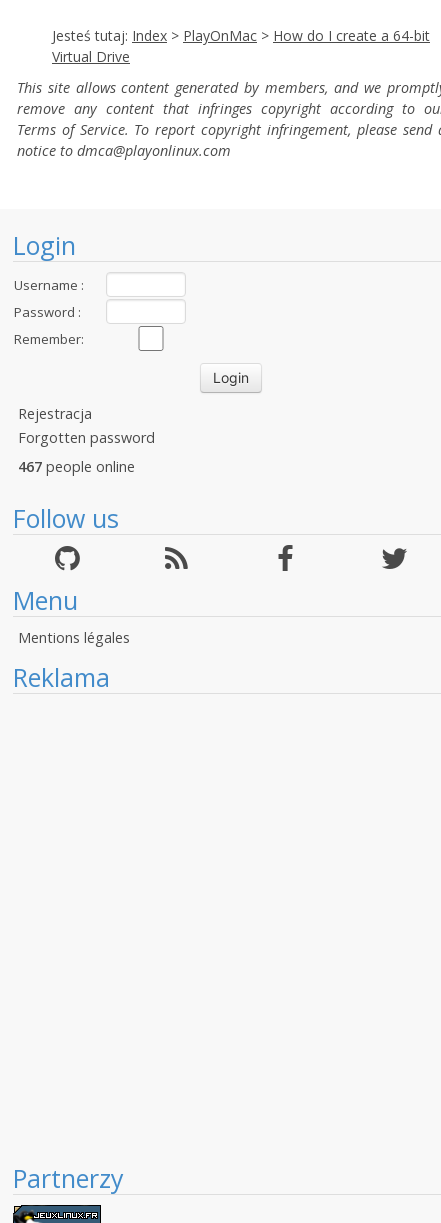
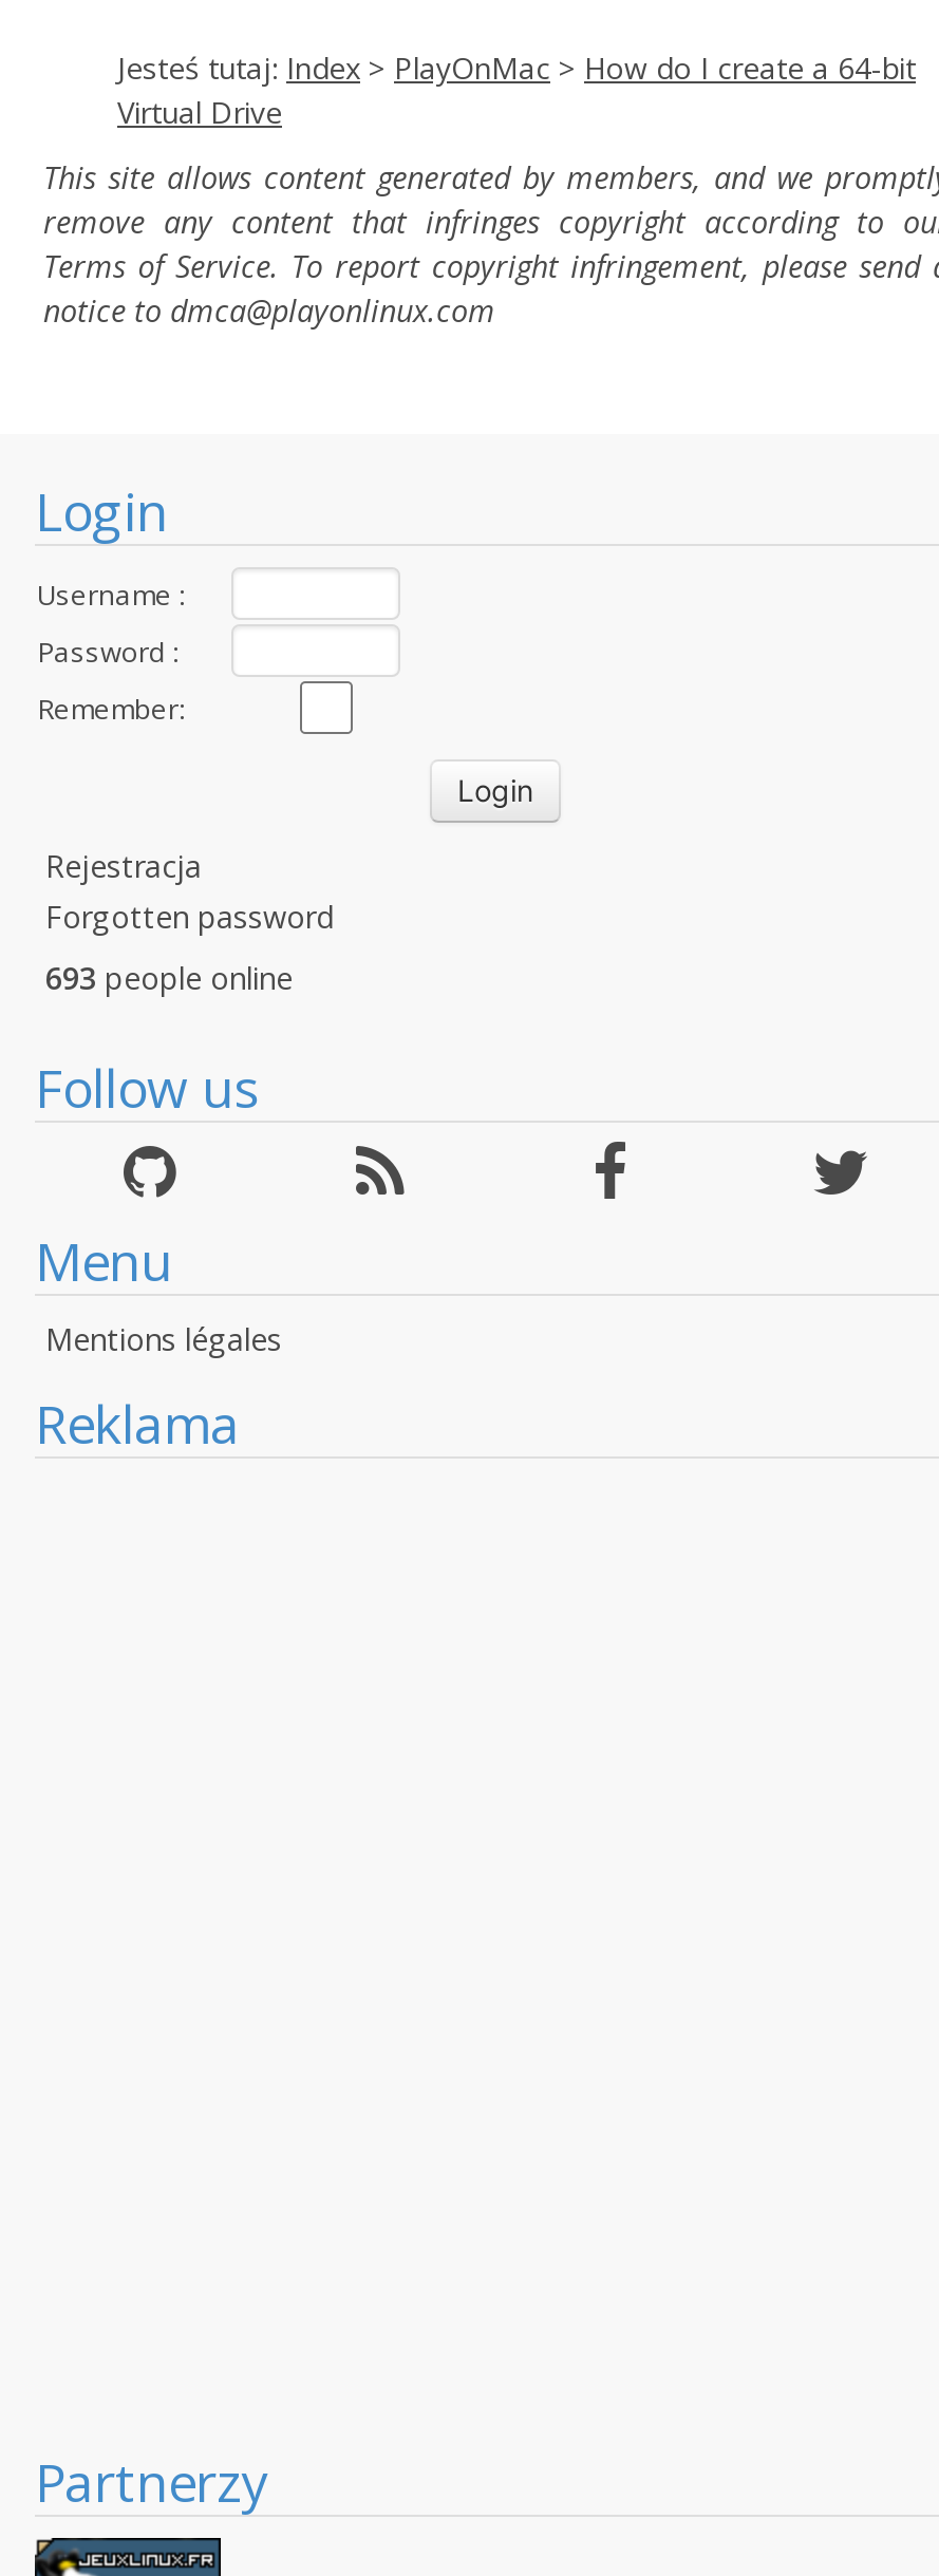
[18,457,135,476] 467 people online -> [45,958,293,998] 693 people online

